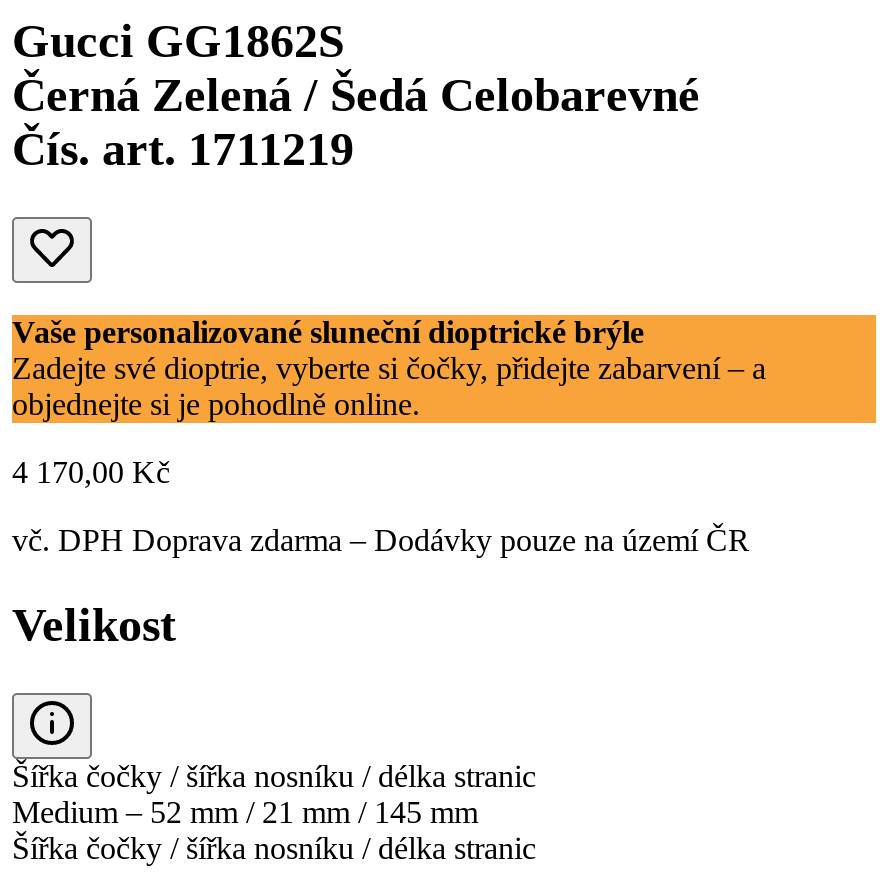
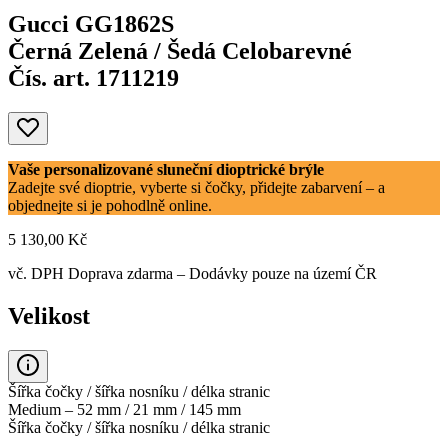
[12,455,170,489] 4 170,00 Kč -> [8,231,87,248] 5 130,00 Kč

